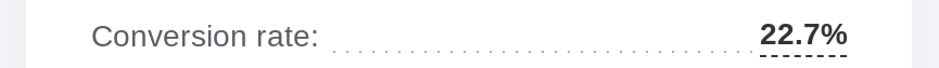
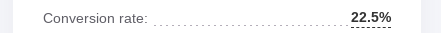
[760,16,847,51] 22.7% -> [351,9,391,25] 22.5%

